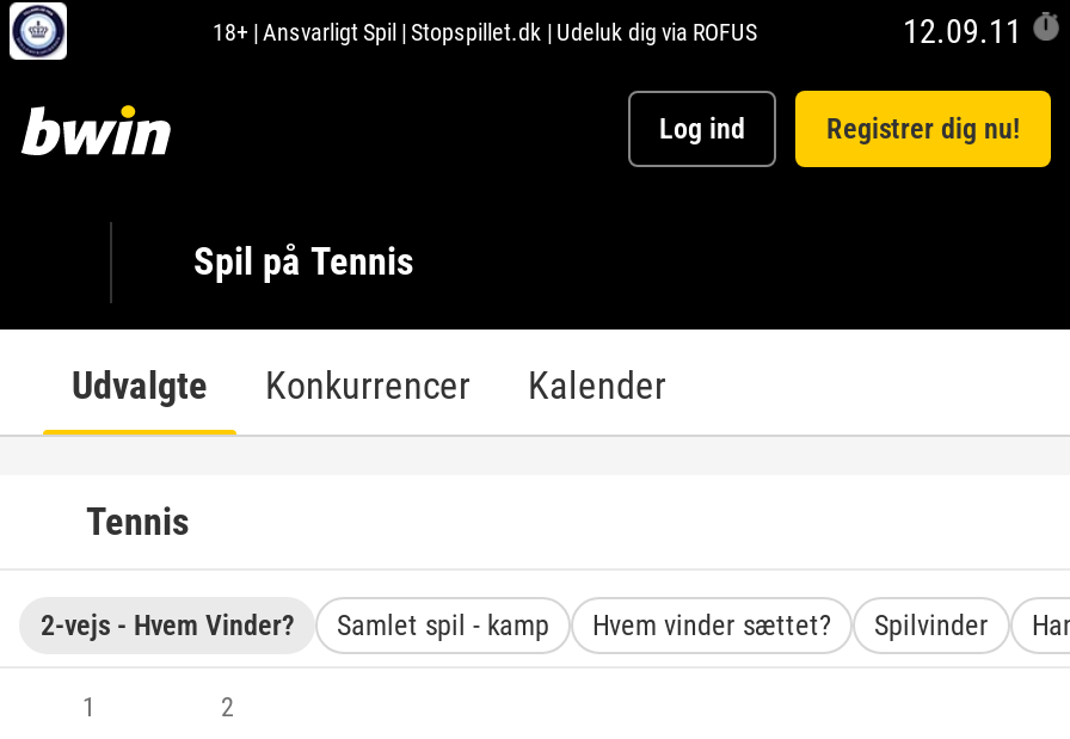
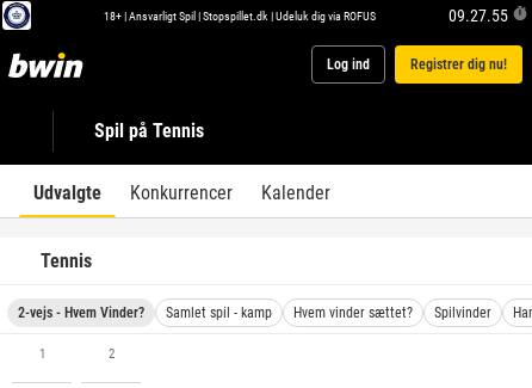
[903,11,1022,49] 12.09.11 -> [449,5,508,24] 09.27.55

